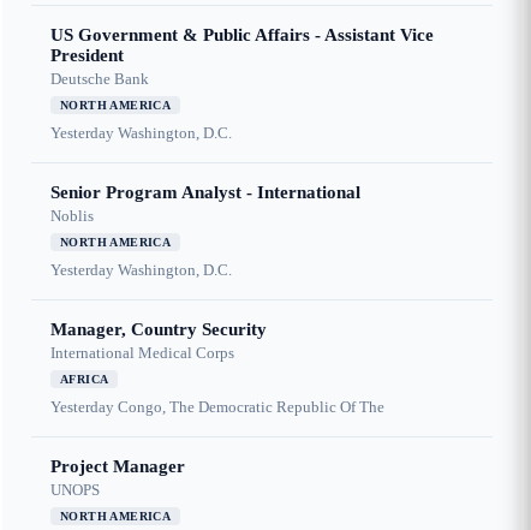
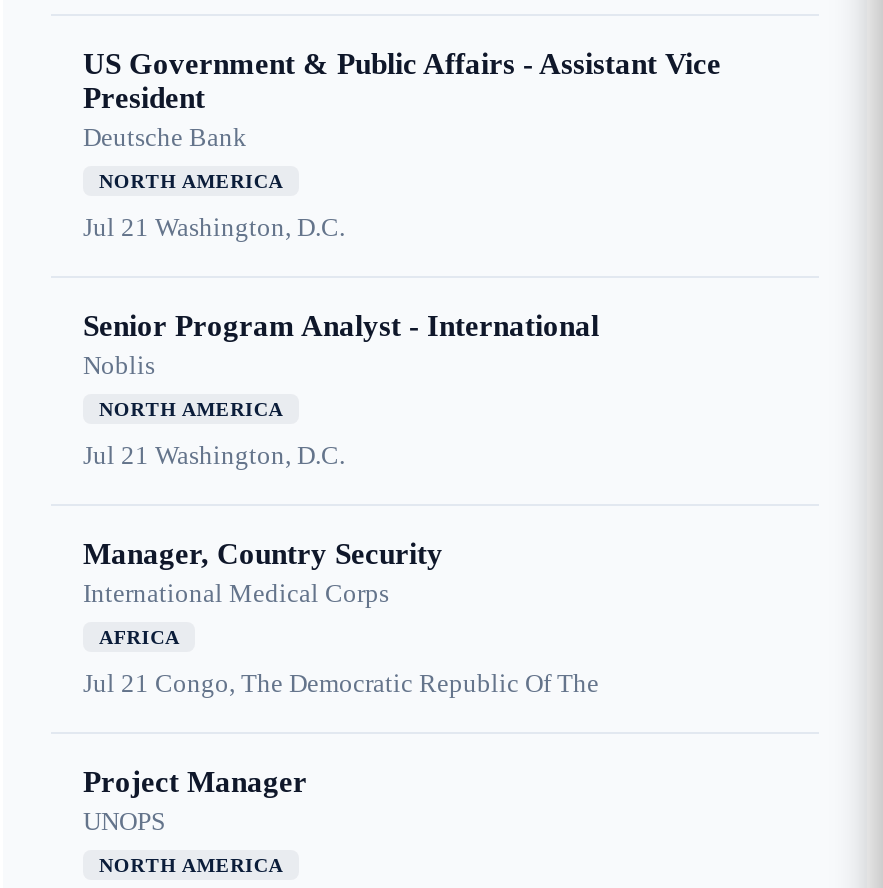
[50,124,232,142] Yesterday Washington, D.C. -> [83,212,345,242] Jul 21 Washington, D.C.
[50,261,232,279] Yesterday Washington, D.C. -> [83,440,345,470] Jul 21 Washington, D.C.
[50,398,384,416] Yesterday Congo, The Democratic Republic Of The -> [83,668,599,698] Jul 21 Congo, The Democratic Republic Of The

